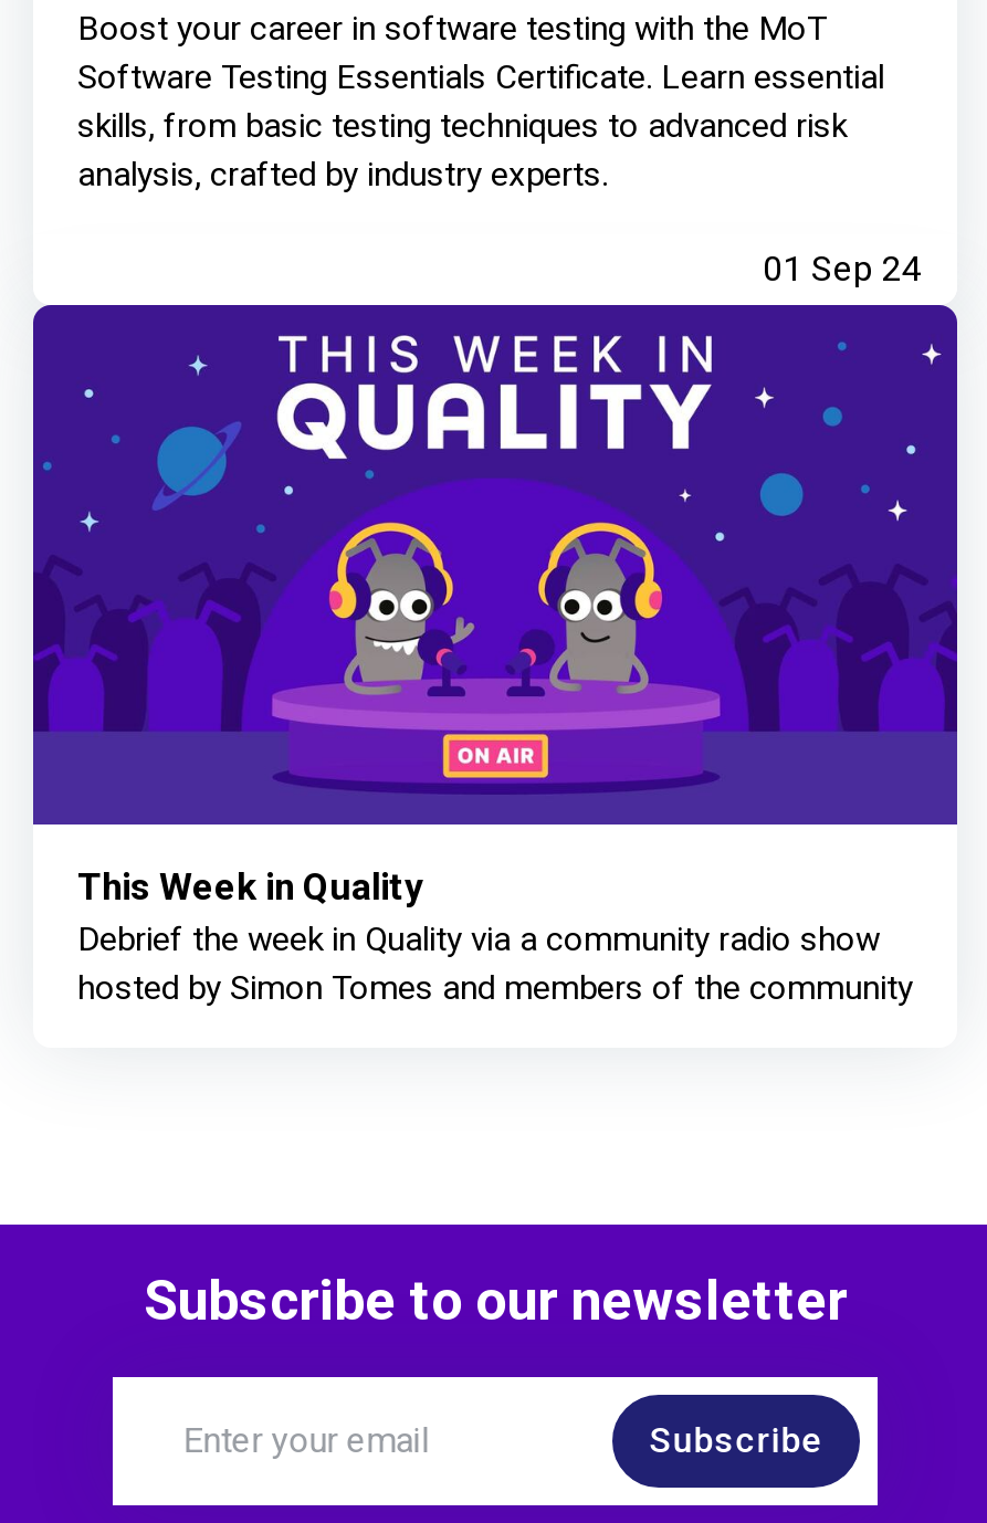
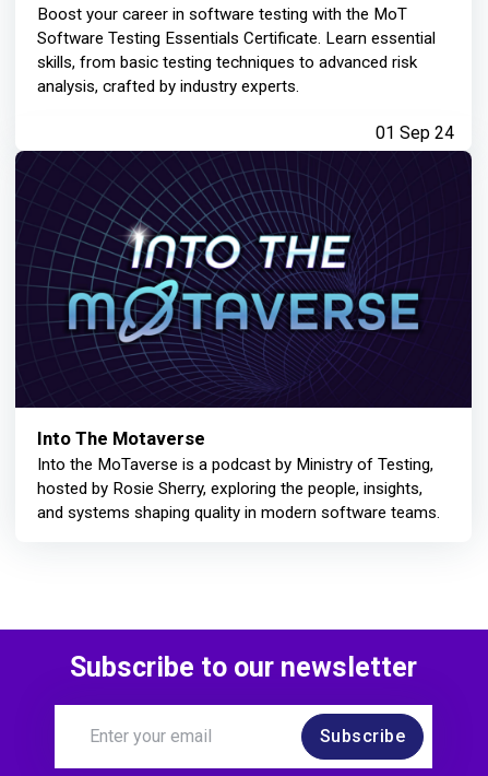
[31,303,959,1007] [image] | This Week in Quality | Debrief the week in Quality via a community radio show | hosted by Simon Tomes and members of the community -> [14,150,473,522] [image] | Into The Motaverse | Into the MoTaverse is a podcast by Ministry of Testing, | hosted by Rosie Sherry, exploring the people, insights, | and systems shaping quality in modern software teams.

